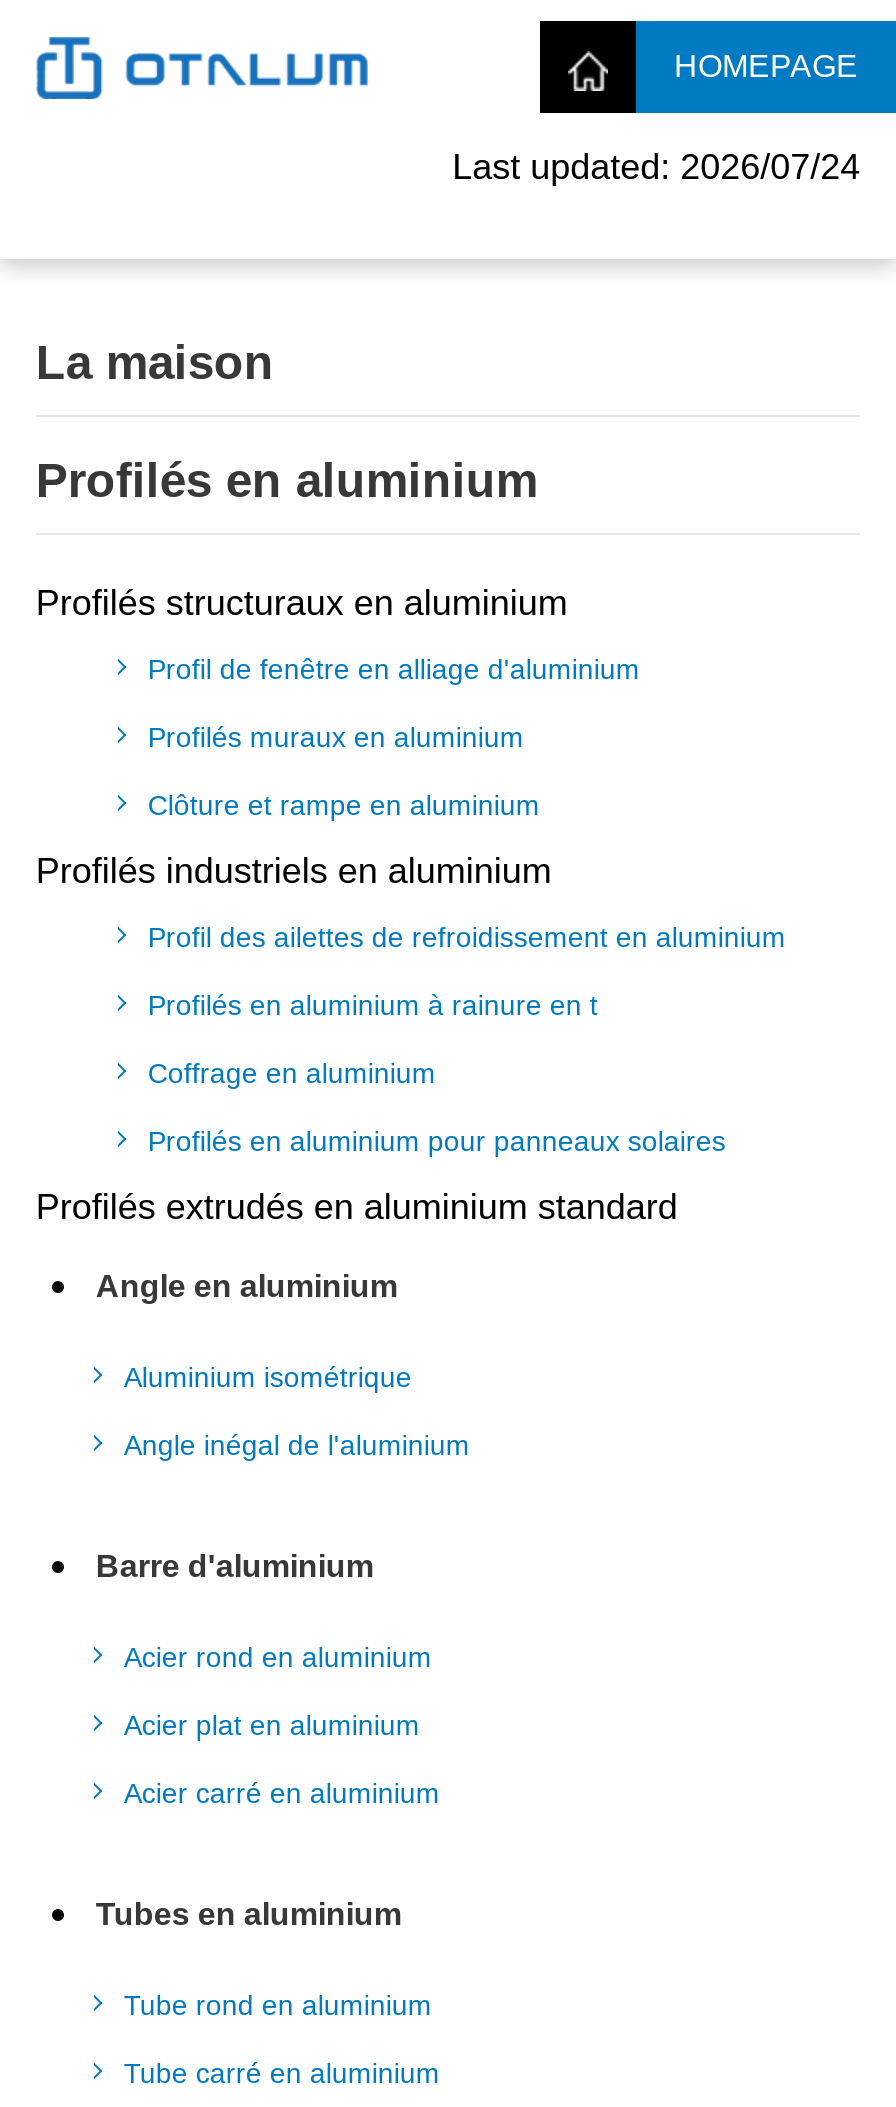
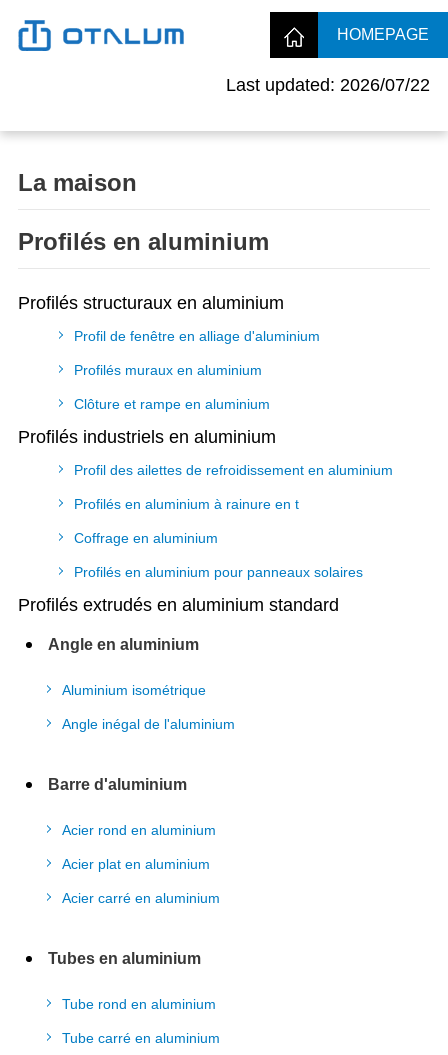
[452,147,860,187] Last updated: 2026/07/24 -> [226,75,430,95] Last updated: 2026/07/22

